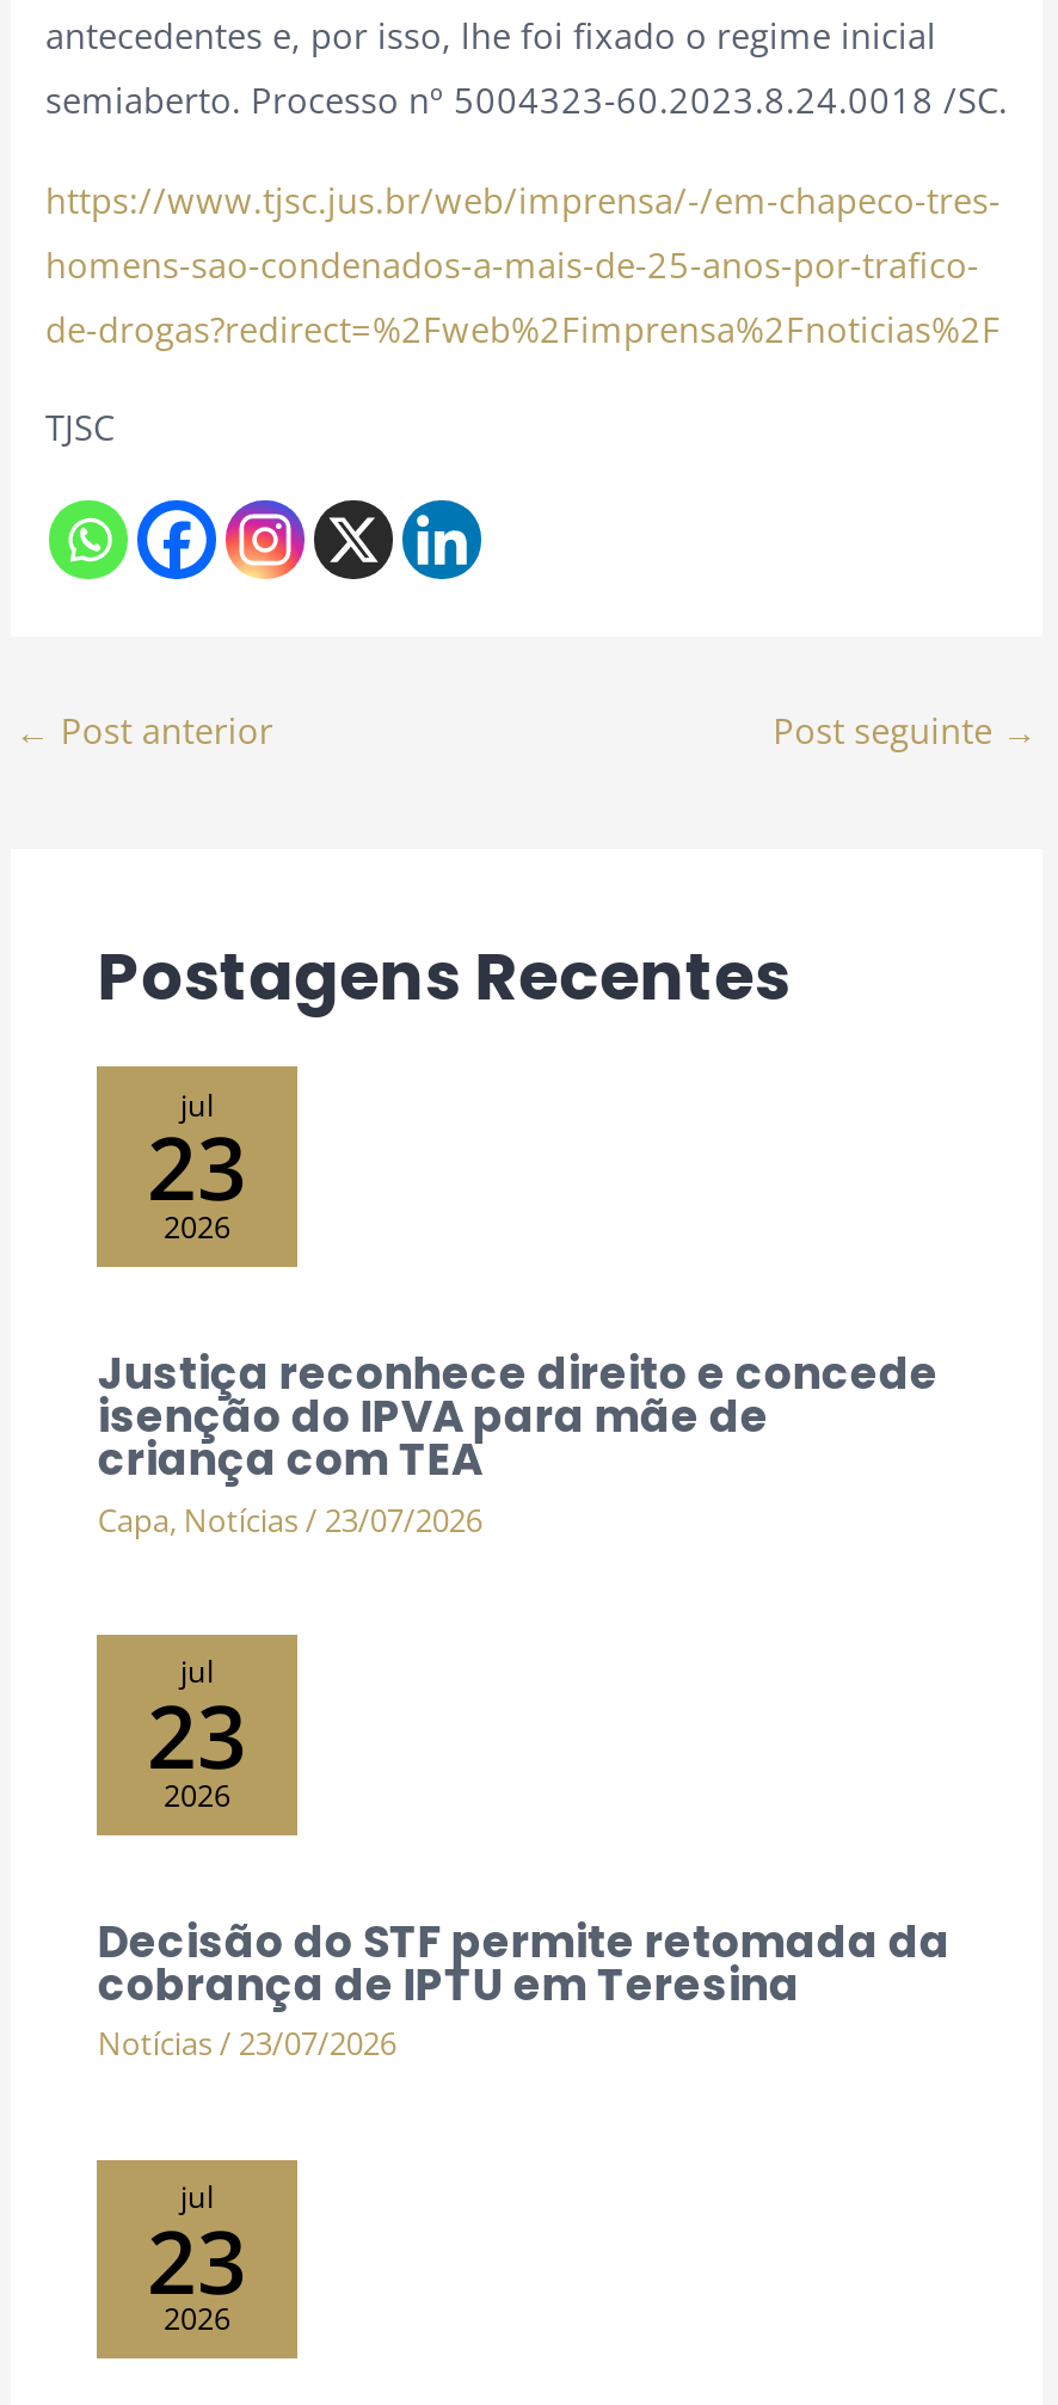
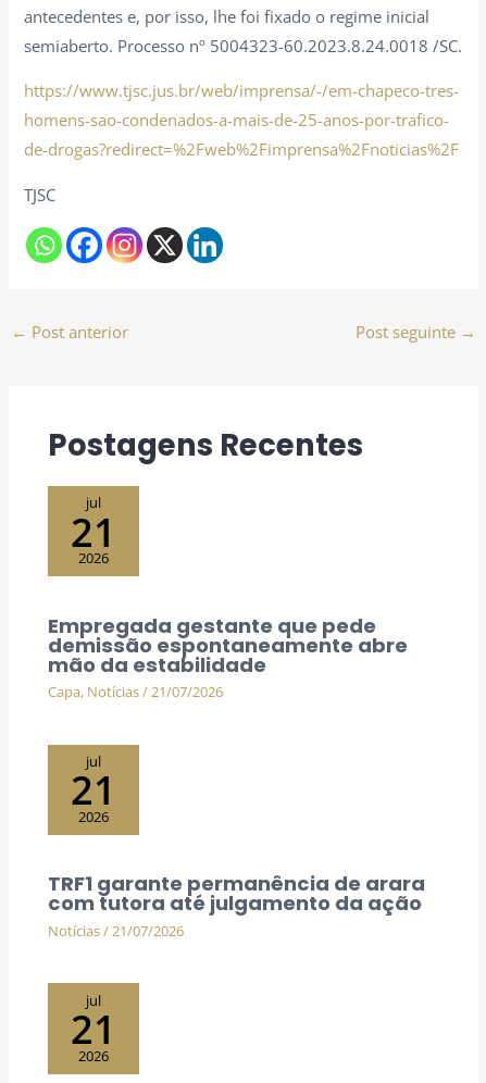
[147,1107,247,1227] 23 -> [71,504,116,558] 21
[97,1344,938,1540] Justiça reconhece direito e concede | isenção do IPVA para mãe de | criança com TEA | Capa, Notícias / 23/07/2026 -> [48,612,408,701] Empregada gestante que pede | demissão espontaneamente abre | mão da estabilidade | Capa, Notícias / 21/07/2026
[147,1675,247,1795] 23 -> [71,763,116,817] 21
[97,1912,950,2065] Decisão do STF permite retomada da | cobrança de IPTU em Teresina | Notícias / 23/07/2026 -> [48,870,425,940] TRF1 garante permanência de arara | com tutora até julgamento da ação | Notícias / 21/07/2026
[147,2200,247,2319] 23 -> [71,1002,116,1056] 21

